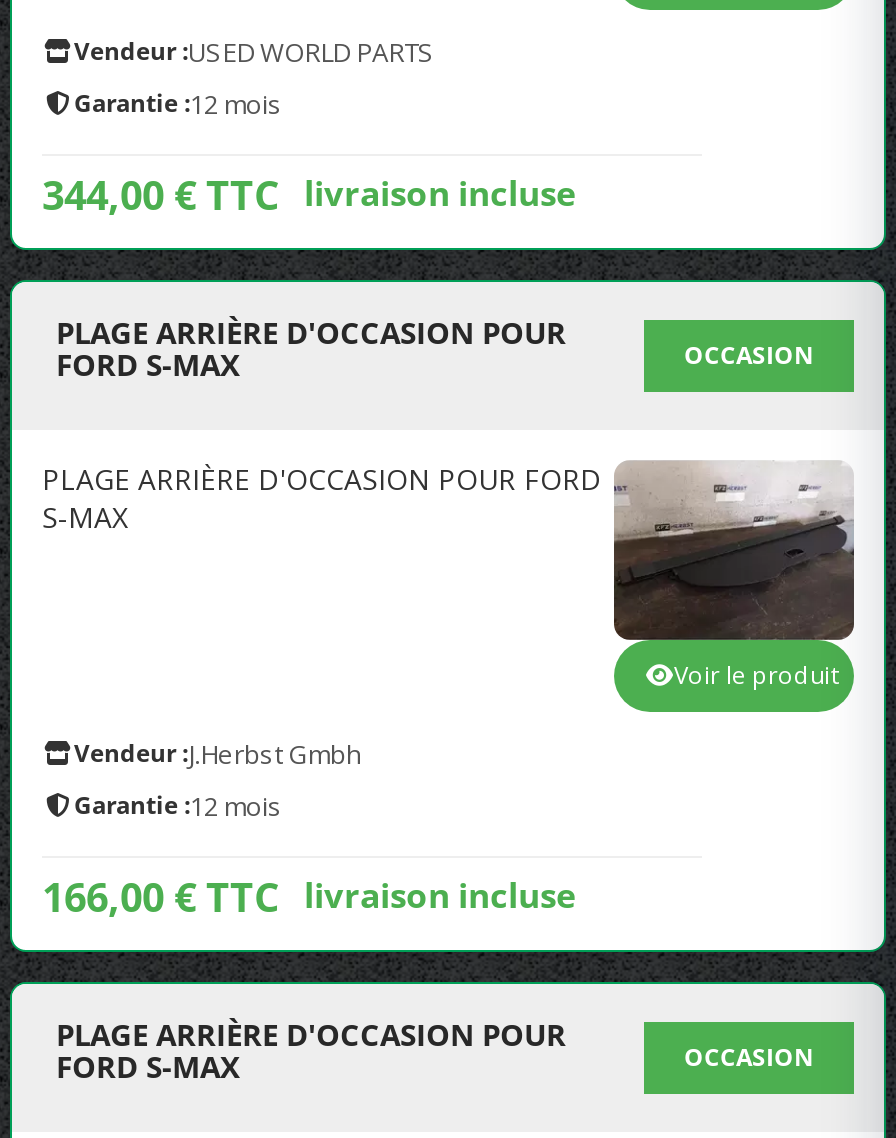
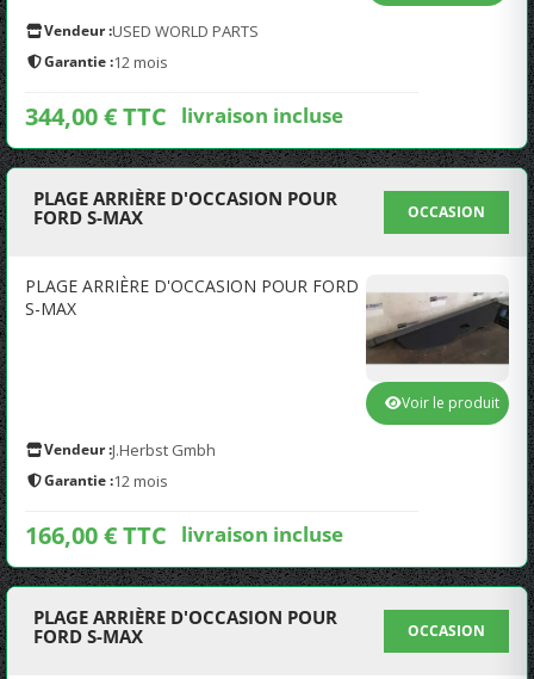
[612,460,856,642] [image] -> [366,276,510,383] [image]

